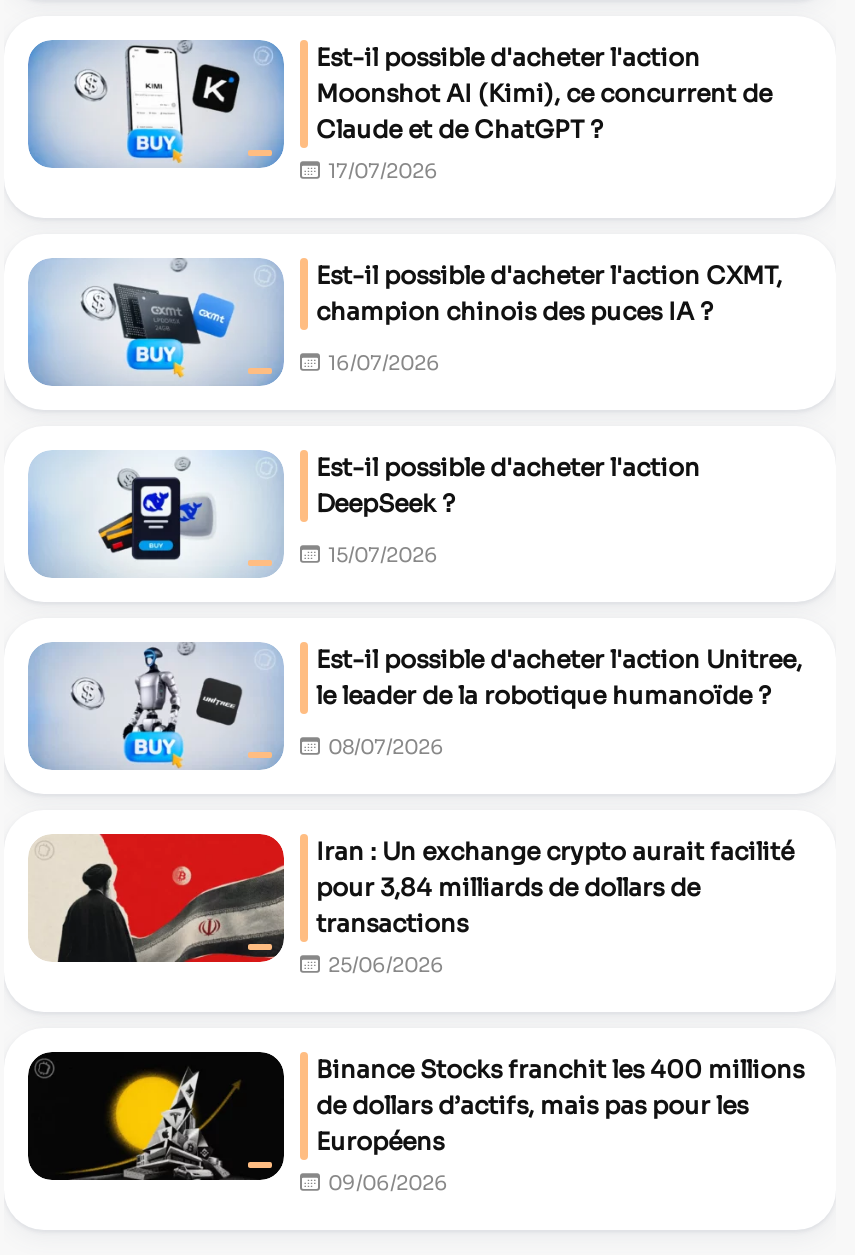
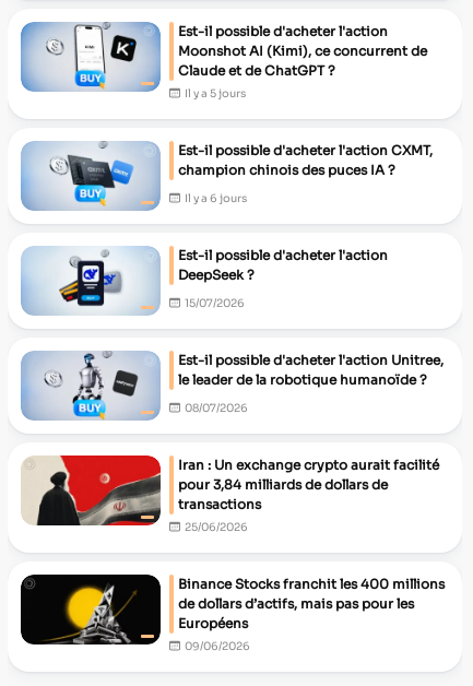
[328,157,438,183] 17/07/2026 -> [185,86,246,100] Il y a 5 jours
[328,349,440,375] 16/07/2026 -> [185,191,247,205] Il y a 6 jours

